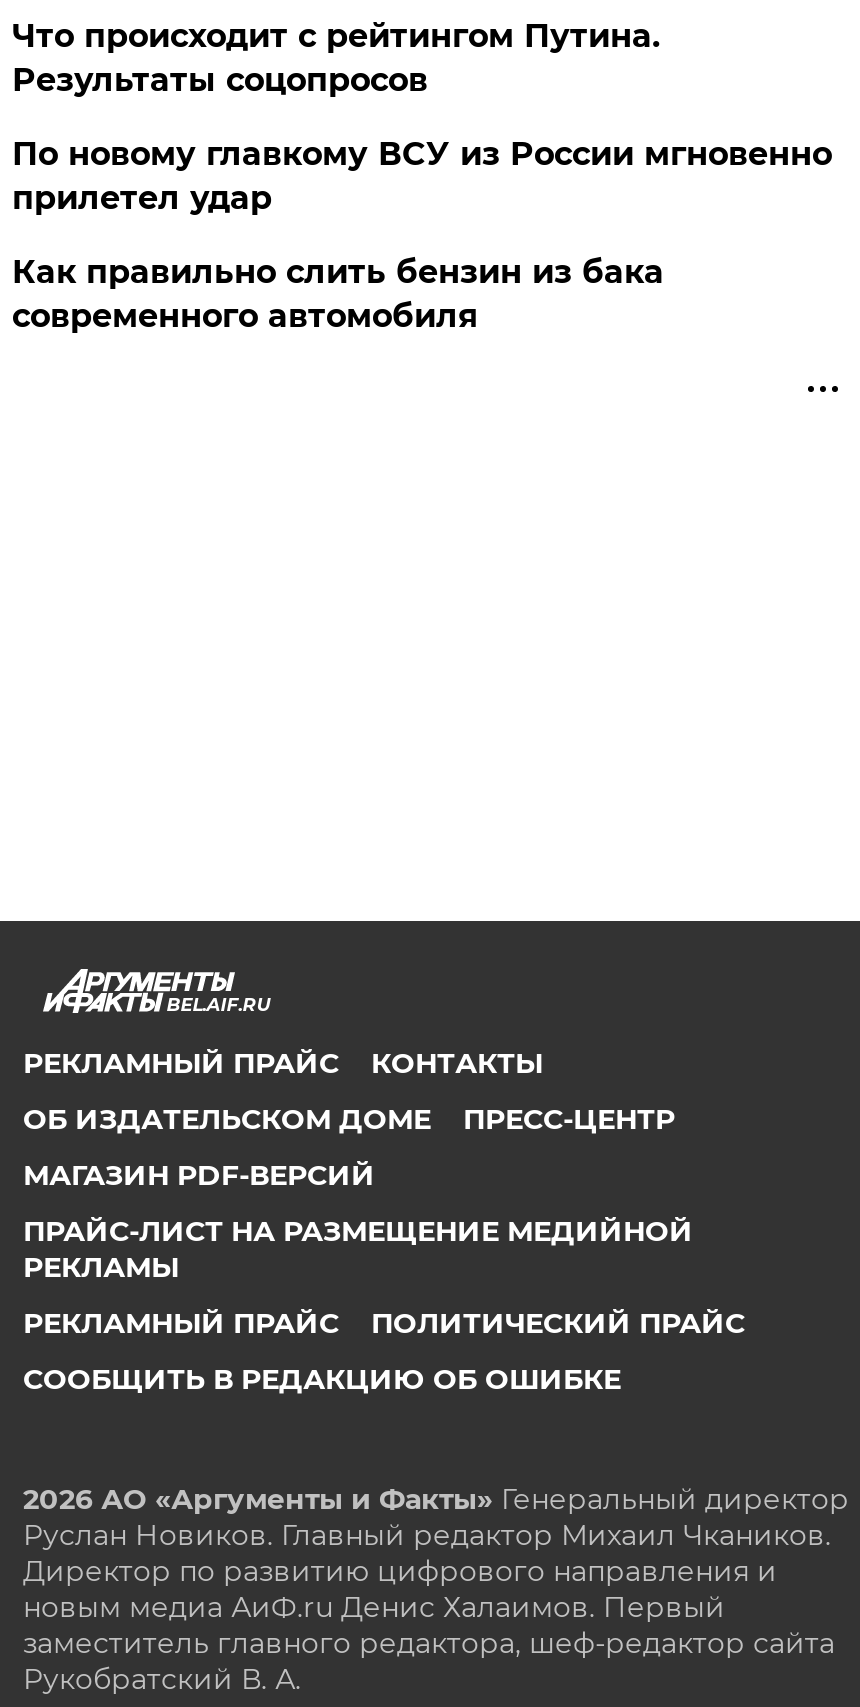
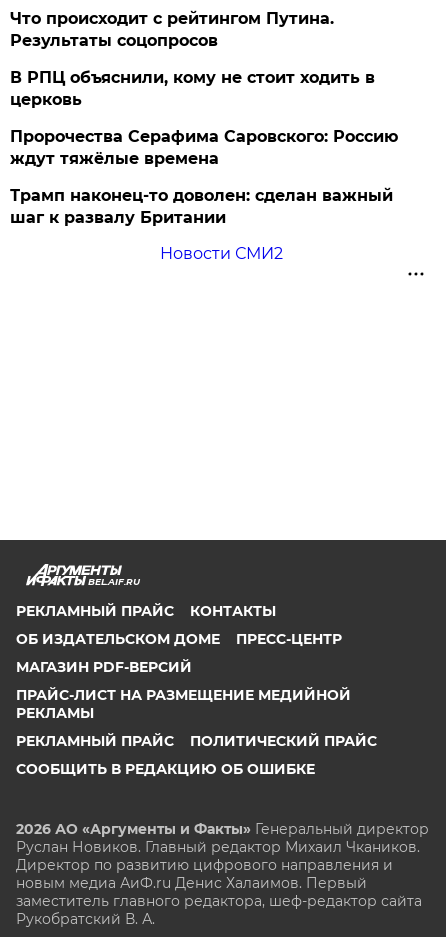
[12,135,832,335] По новому главкому ВСУ из России мгновенно | прилетел удар | Как правильно слить бензин из бака | современного автомобиля -> [10,68,398,263] В РПЦ объяснили, кому не стоит ходить в | церковь | Пророчества Серафима Саровского: Россию | ждут тяжёлые времена | Трамп наконец-то доволен: сделан важный | шаг к развалу Британии | Новости СМИ2

